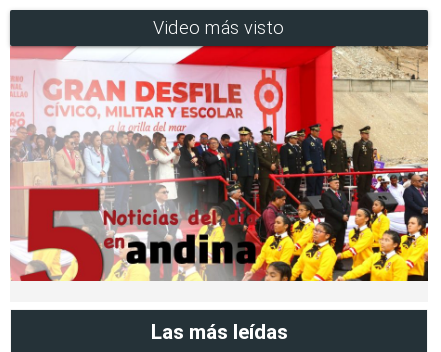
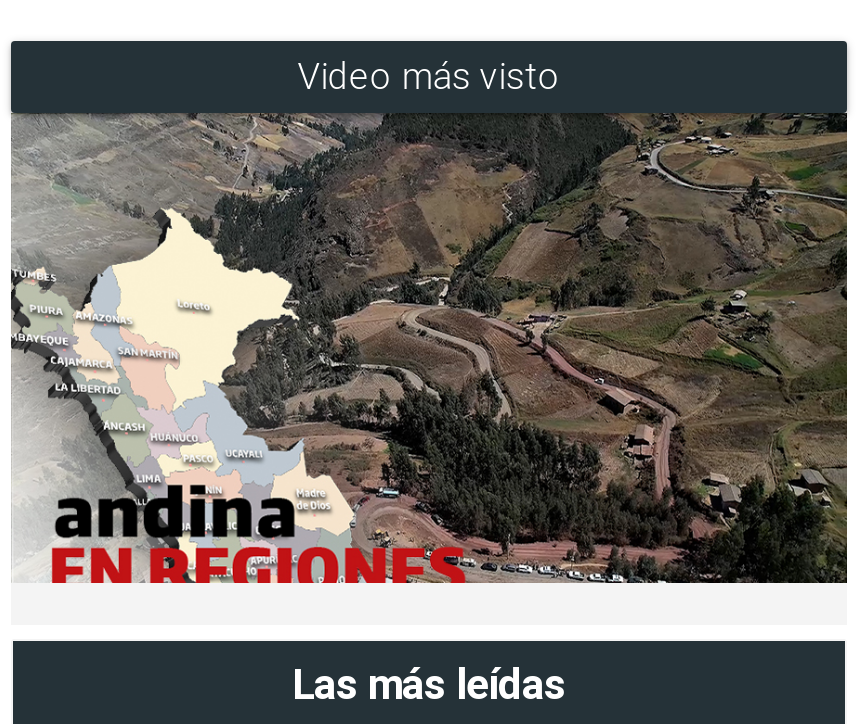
[10,45,429,282] [image] -> [9,113,849,585] [image]

